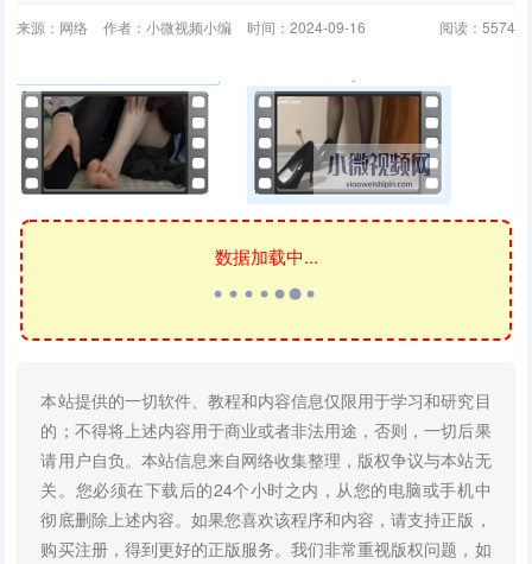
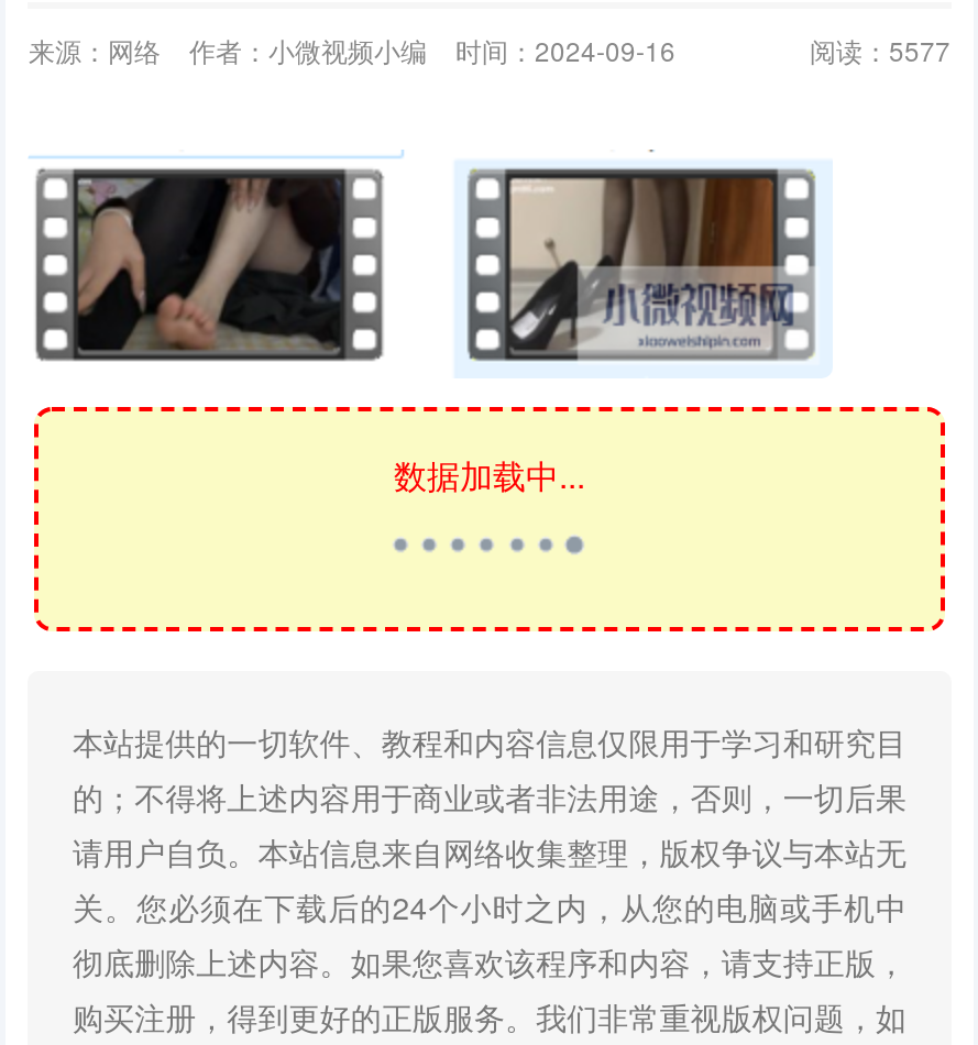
[439,17,515,37] 阅读：5574 -> [810,31,950,68] 阅读：5577

